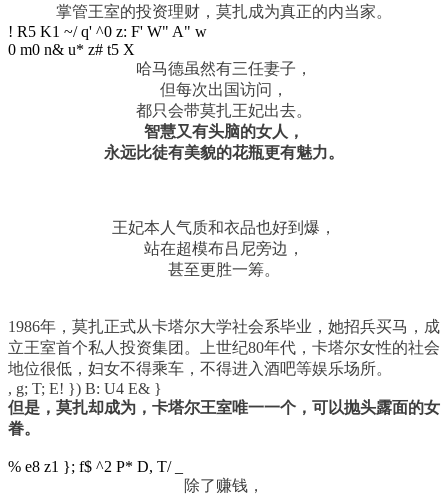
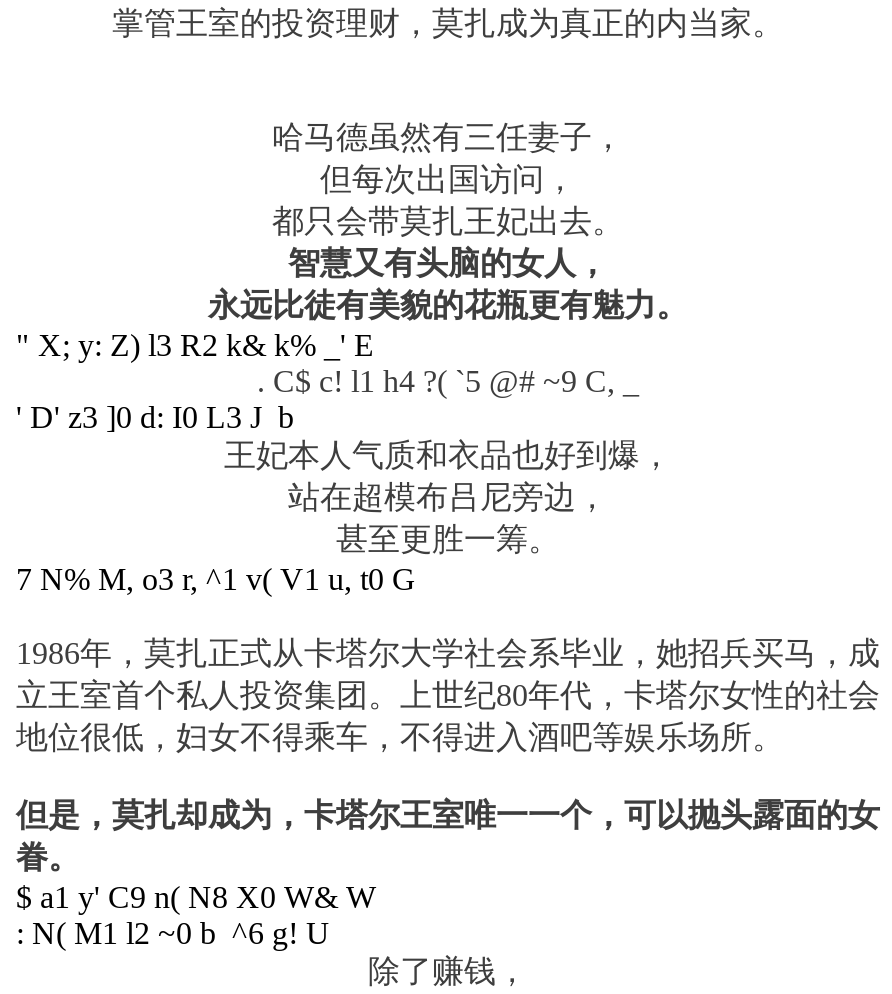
[8,23,207,58] ! R5 K1 ~/ q' ^0 z: F' W" A" w | 0 m0 n& u* z# t5 X -> none
none -> [16,328,639,434] " X; y: Z) l3 R2 k& k% _' E | . C$ c! l1 h4 ?( `5 @# ~9 C, _ | ' D' z3 ]0 d: I0 L3 J b
none -> [16,562,416,596] 7 N% M, o3 r, ^1 v( V1 u, t0 G
[8,380,162,397] , g; T; E! }) B: U4 E& } -> none
[8,458,183,475] % e8 z1 }; f$ ^2 P* D, T/ _ -> [16,880,376,950] $ a1 y' C9 n( N8 X0 W& W | : N( M1 l2 ~0 b ^6 g! U

